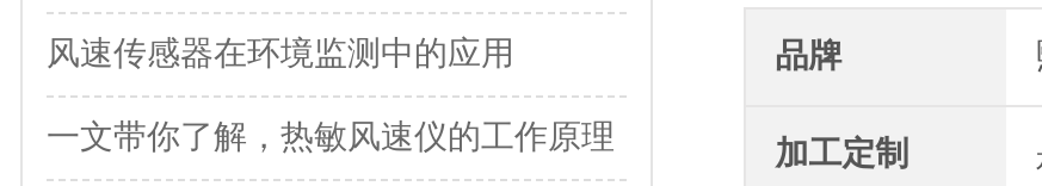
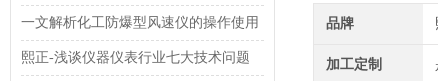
[47,36,514,72] 风速传感器在环境监测中的应用 -> [21,15,259,30] 一文解析化工防爆型风速仪的操作使用
[47,119,615,155] 一文带你了解，热敏风速仪的工作原理 -> [21,50,250,65] 熙正-浅谈仪器仪表行业七大技术问题

